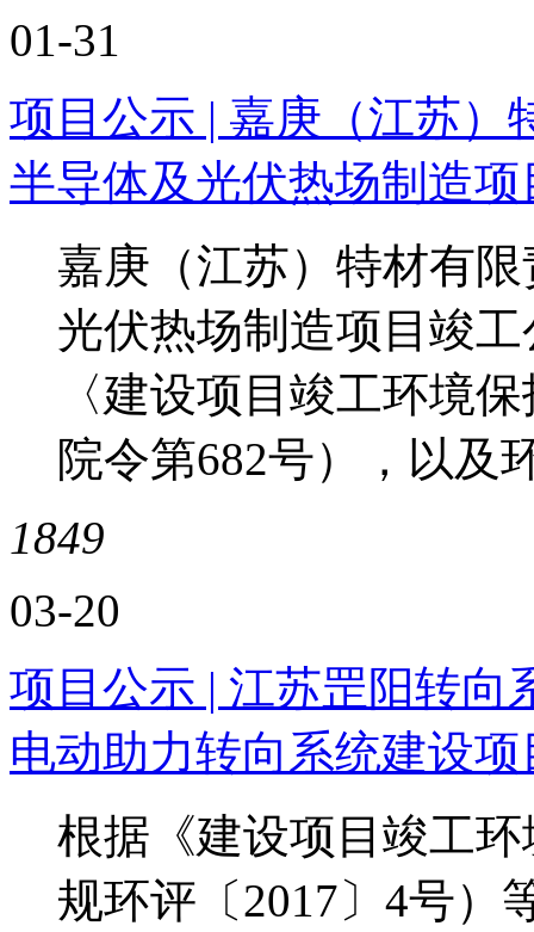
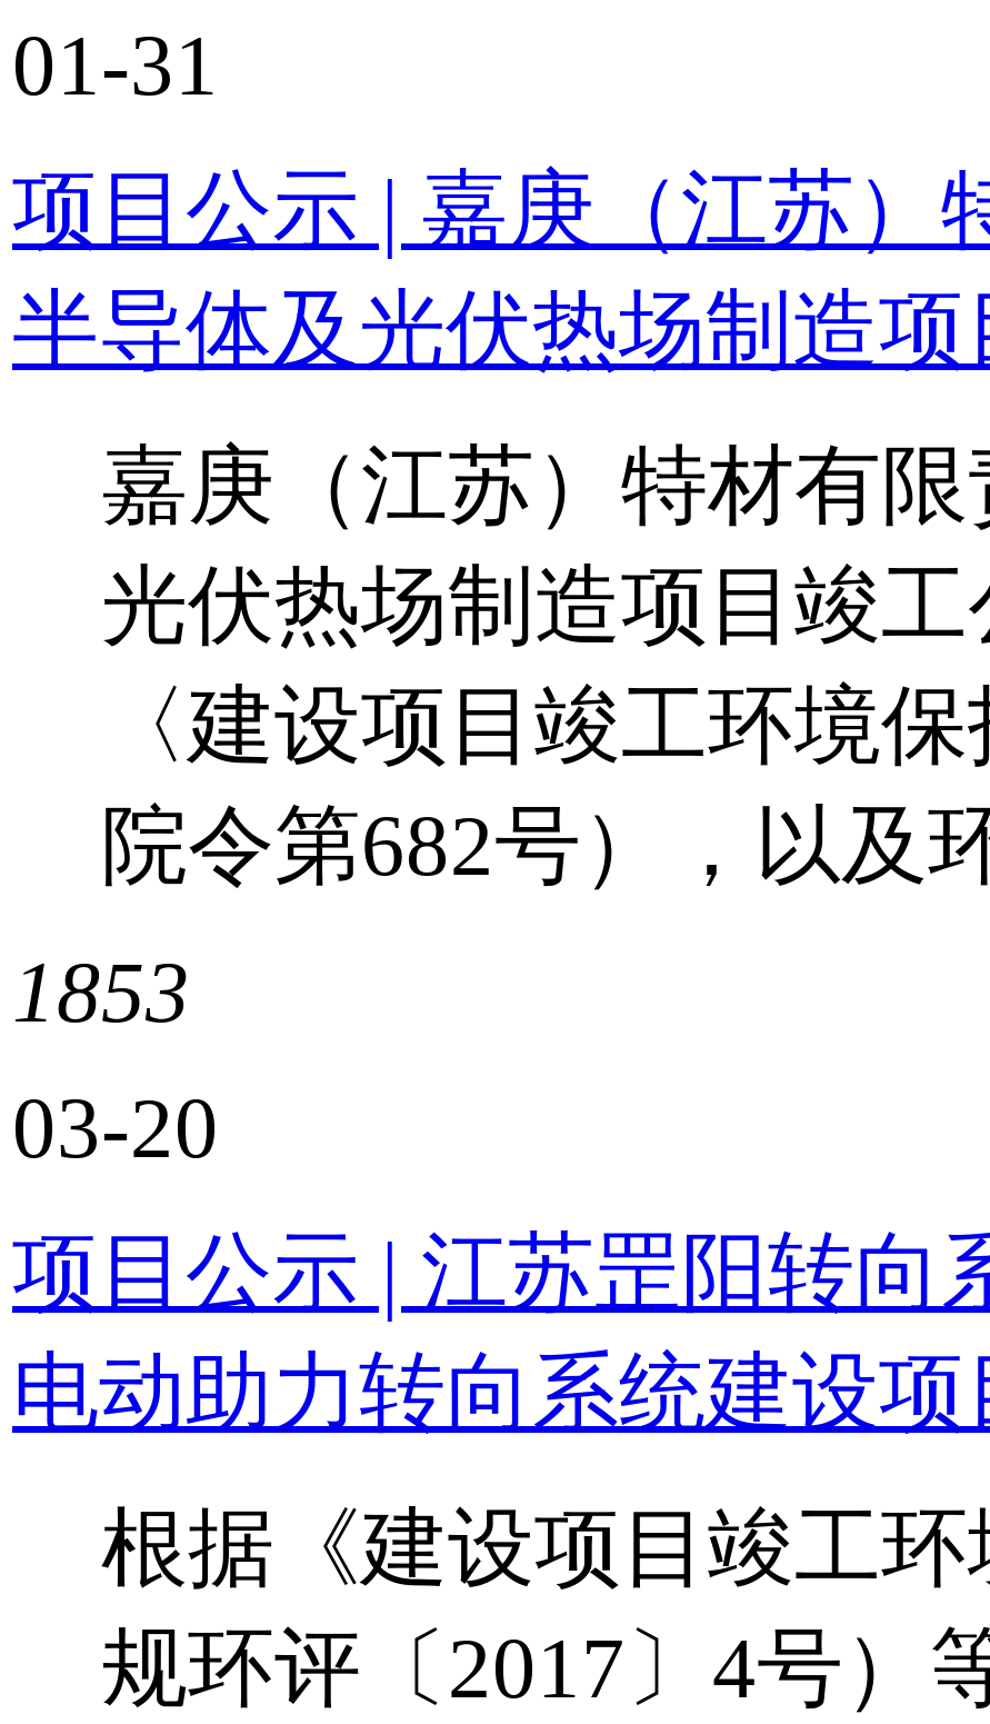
[10,511,105,563] 1849 -> [12,943,190,1038] 1853

